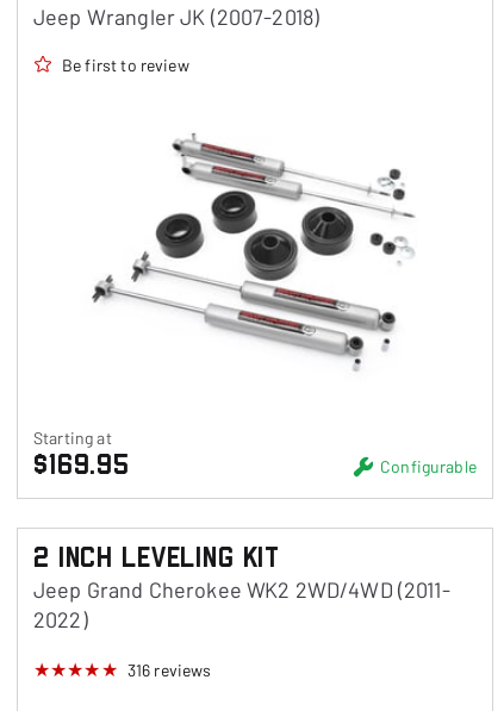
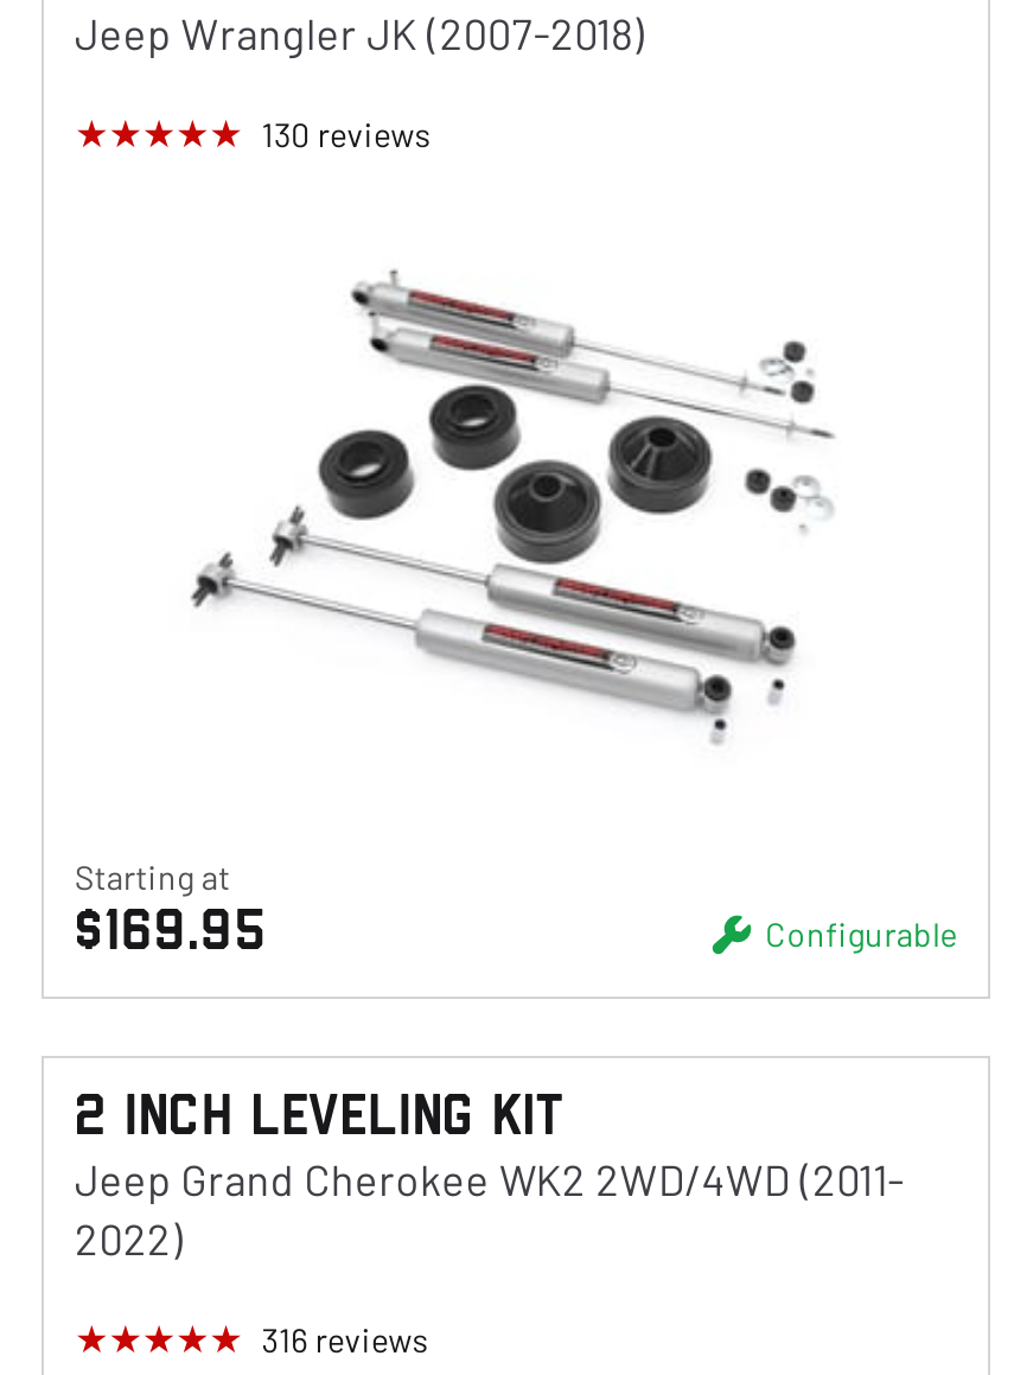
[62,55,189,75] Be first to review -> [262,114,432,154] 130 reviews

